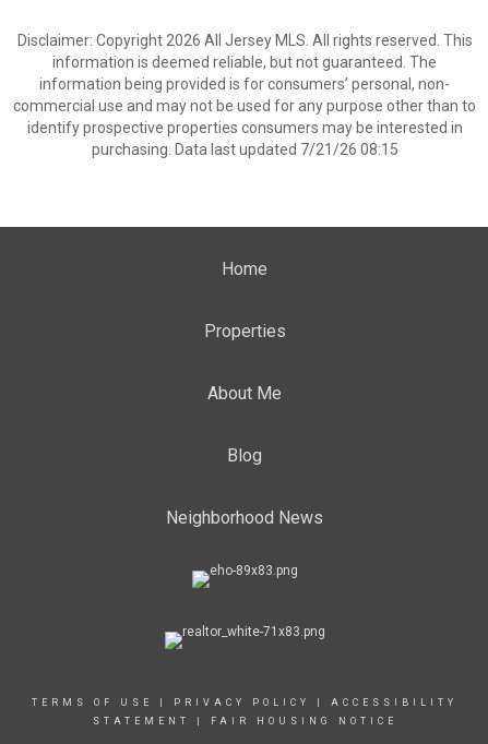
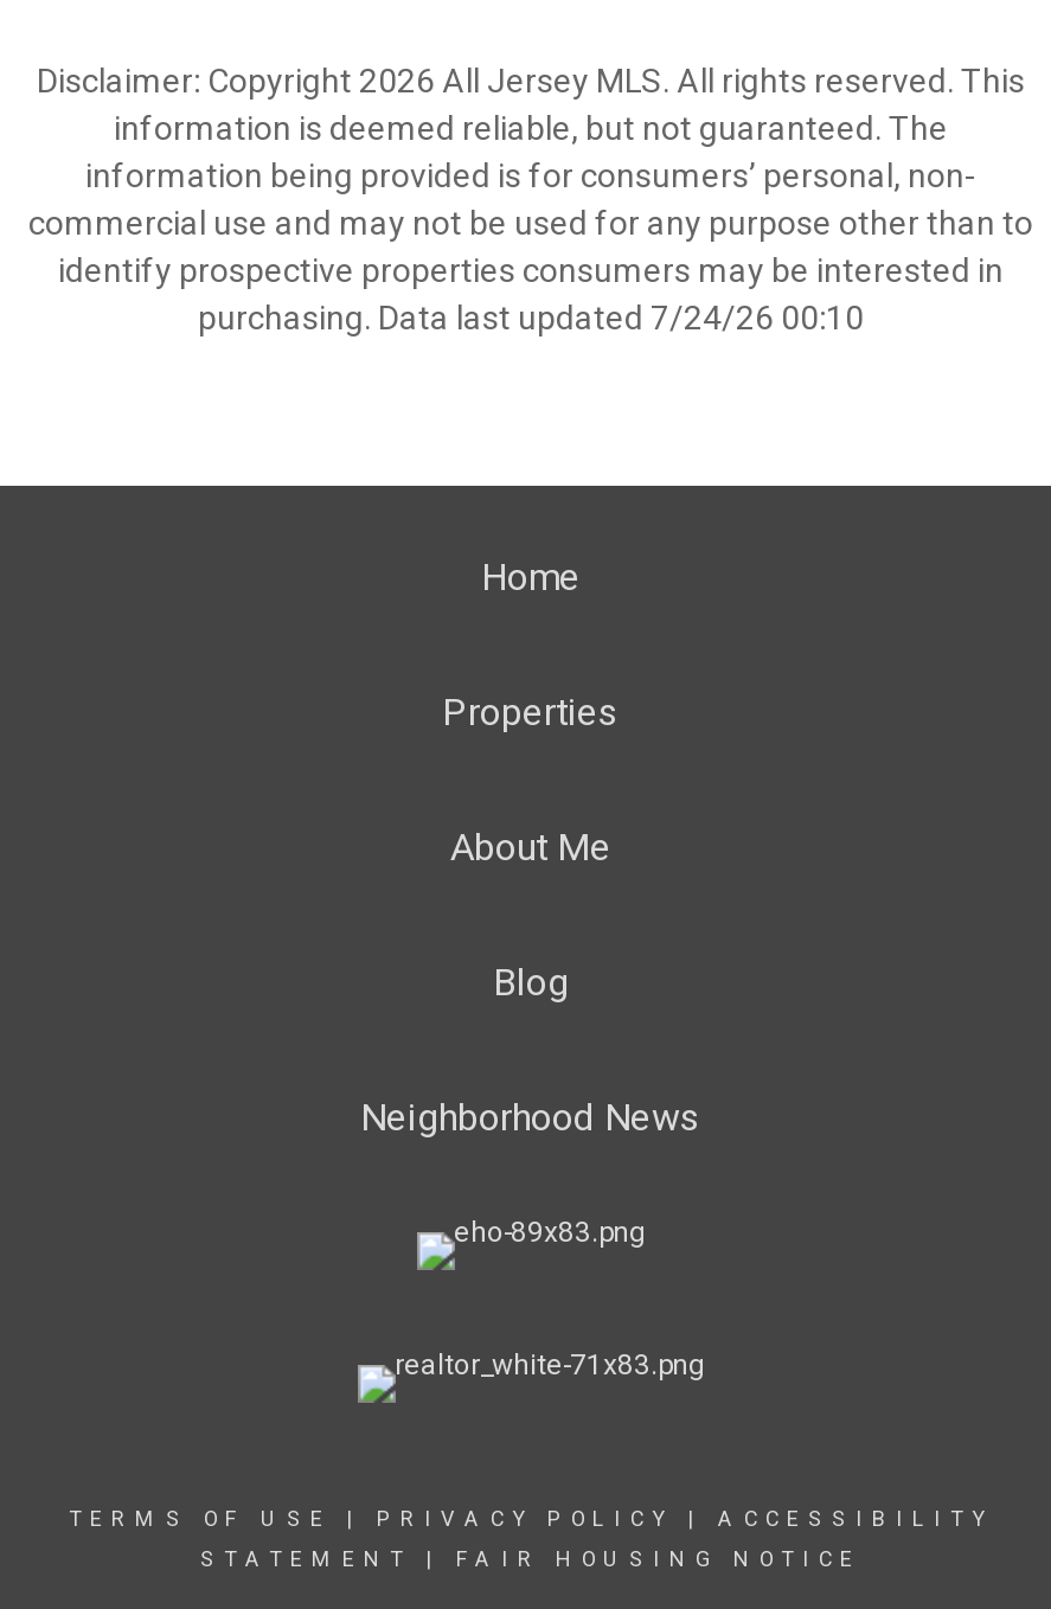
[91,141,398,158] purchasing. Data last updated 7/21/26 08:15 -> [198,299,864,336] purchasing. Data last updated 7/24/26 00:10

